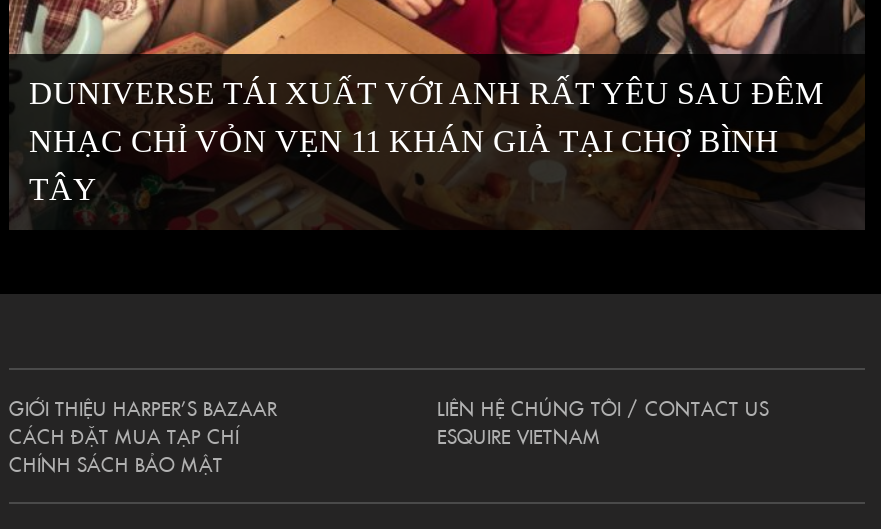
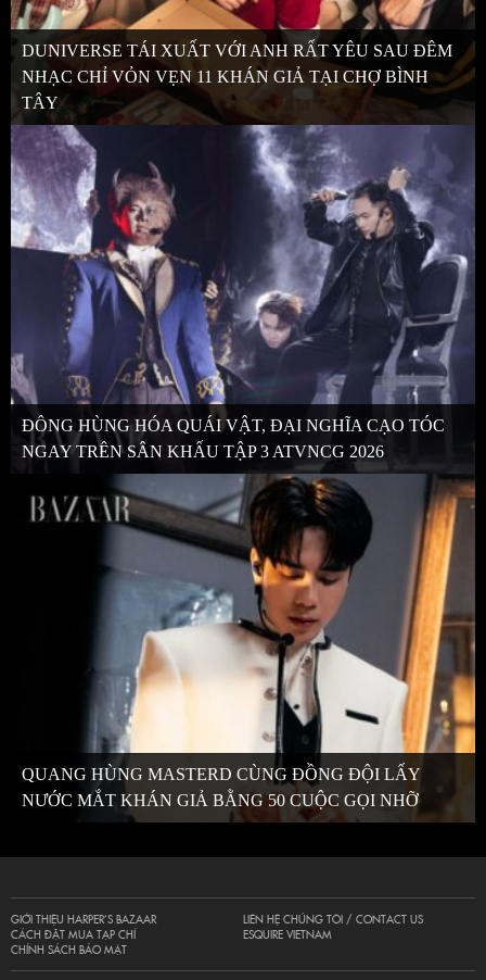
none -> [11,124,475,461] [image] | ĐÔNG HÙNG HÓA QUÁI VẬT, ĐẠI NGHĨA CẠO TÓC | NGAY TRÊN SÂN KHẤU TẬP 3 ATVNCG 2026
none -> [11,468,476,809] [image] | QUANG HÙNG MASTERD CÙNG ĐỒNG ĐỘI LẤY | NƯỚC MẮT KHÁN GIẢ BẰNG 50 CUỘC GỌI NHỠ

